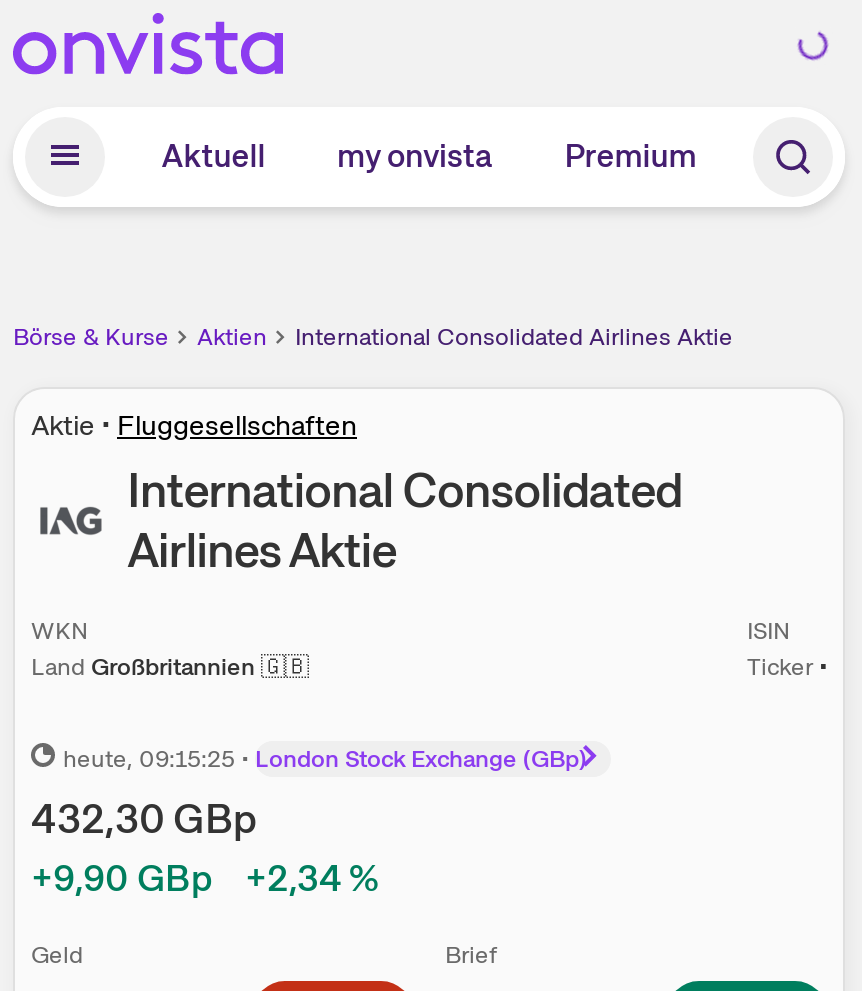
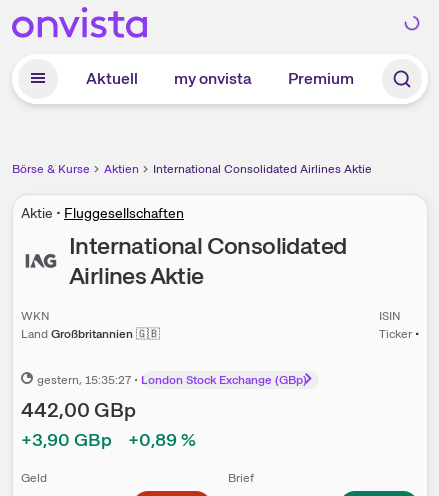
[63,743,587,775] heute, 09:15:25 • London Stock Exchange (GBp) -> [37,372,307,388] gestern, 15:35:27 • London Stock Exchange (GBp)
[31,793,257,845] 432,30 GBp -> [21,397,136,423] 442,00 GBp
[31,855,213,901] +9,90 GBp -> [21,428,112,451] +3,90 GBp
[245,855,379,901] +2,34 % -> [128,428,196,451] +0,89 %

